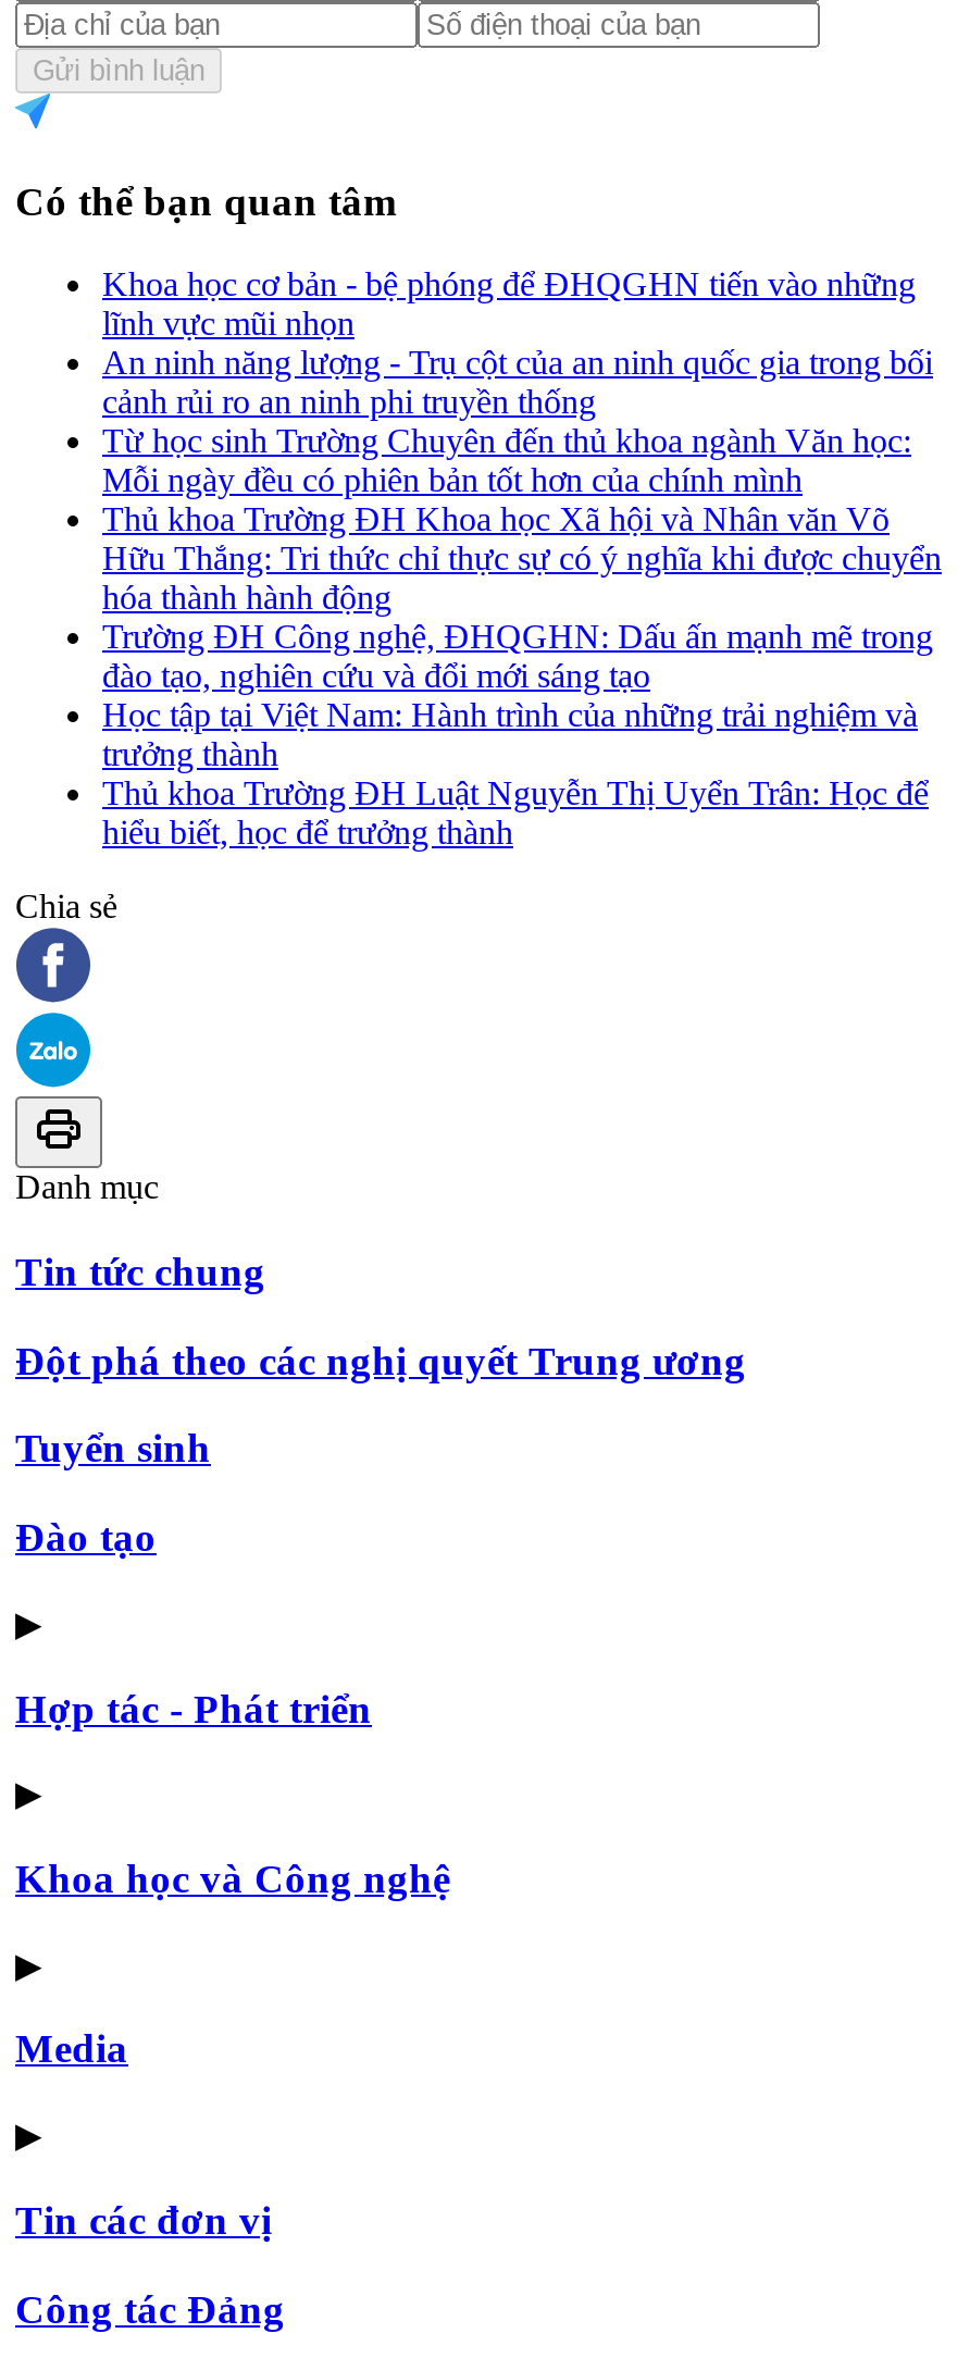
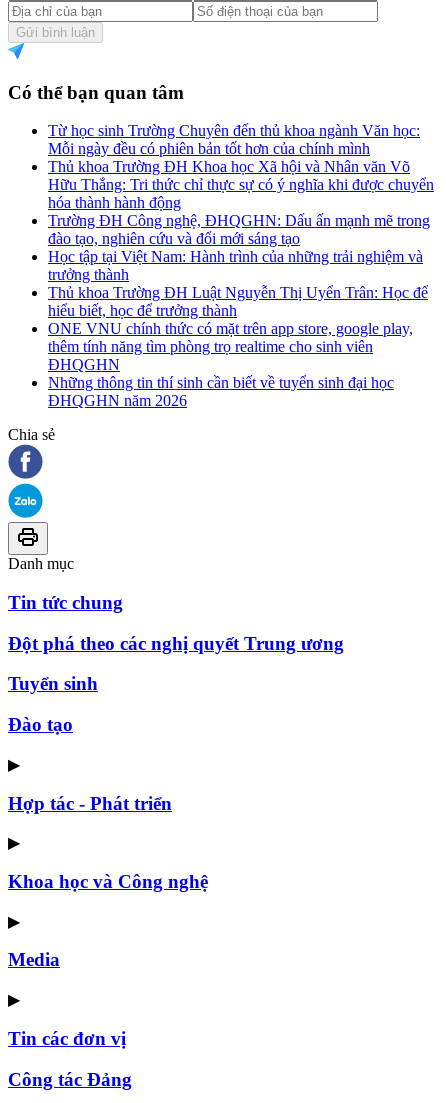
[102,266,933,420] Khoa học cơ bản - bệ phóng để ĐHQGHN tiến vào những | lĩnh vực mũi nhọn | An ninh năng lượng - Trụ cột của an ninh quốc gia trong bối | cảnh rủi ro an ninh phi truyền thống -> none
moved [102,422,942,851] -> [48,122,434,319]: Từ học sinh Trường Chuyên đến thủ khoa ngành Văn học: | Mỗi ngày đều có phiên bản tốt hơn của chính mình | Thủ khoa Trường ĐH Khoa học Xã hội và Nhân văn Võ | ... | Thủ khoa Trường ĐH Luật Nguyễn Thị Uyển Trân: Học để | hiểu biết, học để trưởng thành
none -> [48,320,413,409] ONE VNU chính thức có mặt trên app store, google play, | thêm tính năng tìm phòng trọ realtime cho sinh viên | ĐHQGHN | Những thông tin thí sinh cần biết về tuyển sinh đại học | ĐHQGHN năm 2026

